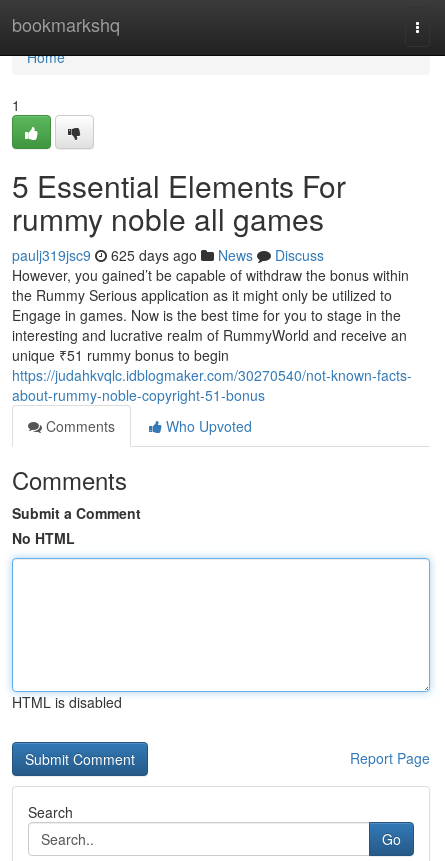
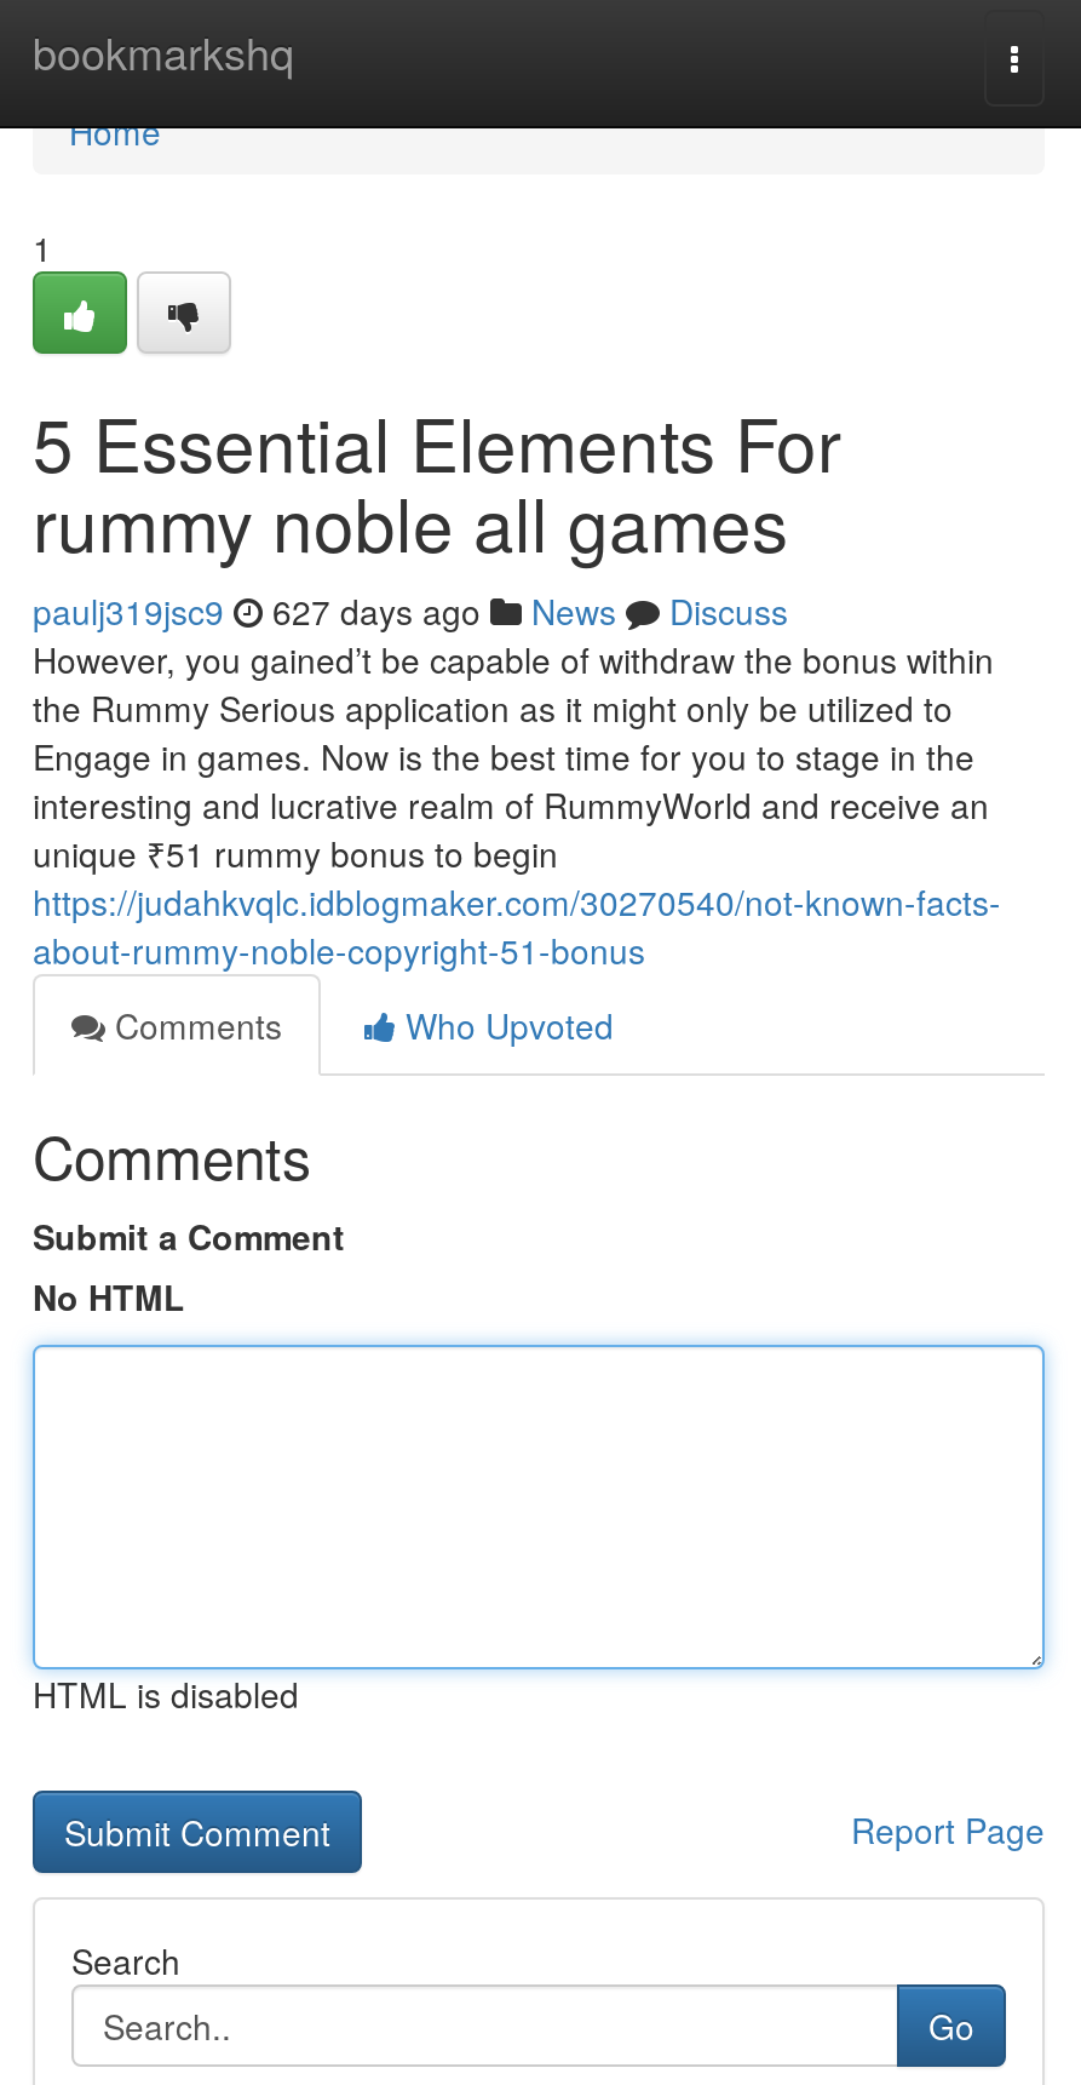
[12,245,324,265] paulj319jsc9 625 days ago News Discuss -> [33,586,788,635] paulj319jsc9 627 days ago News Discuss

